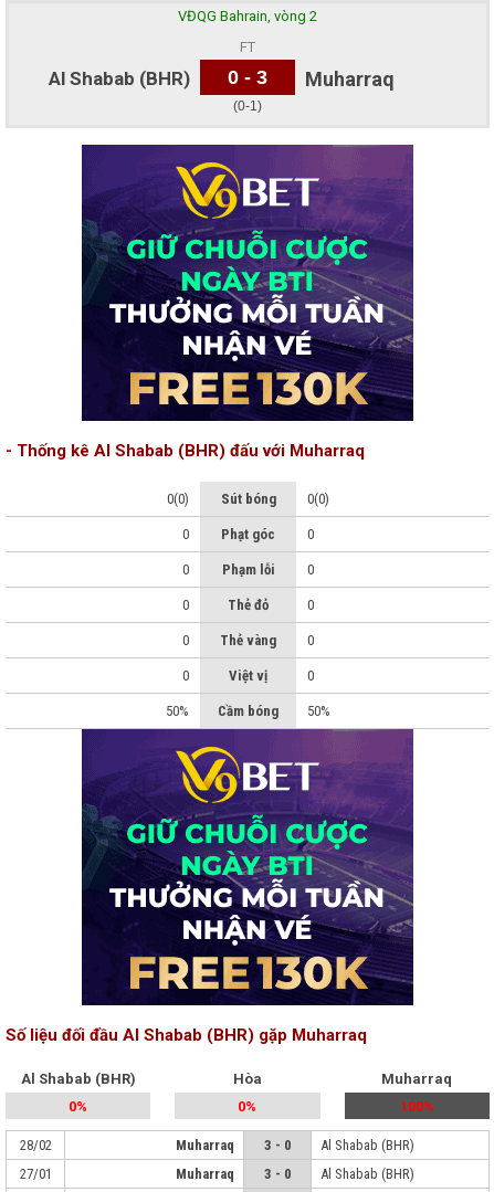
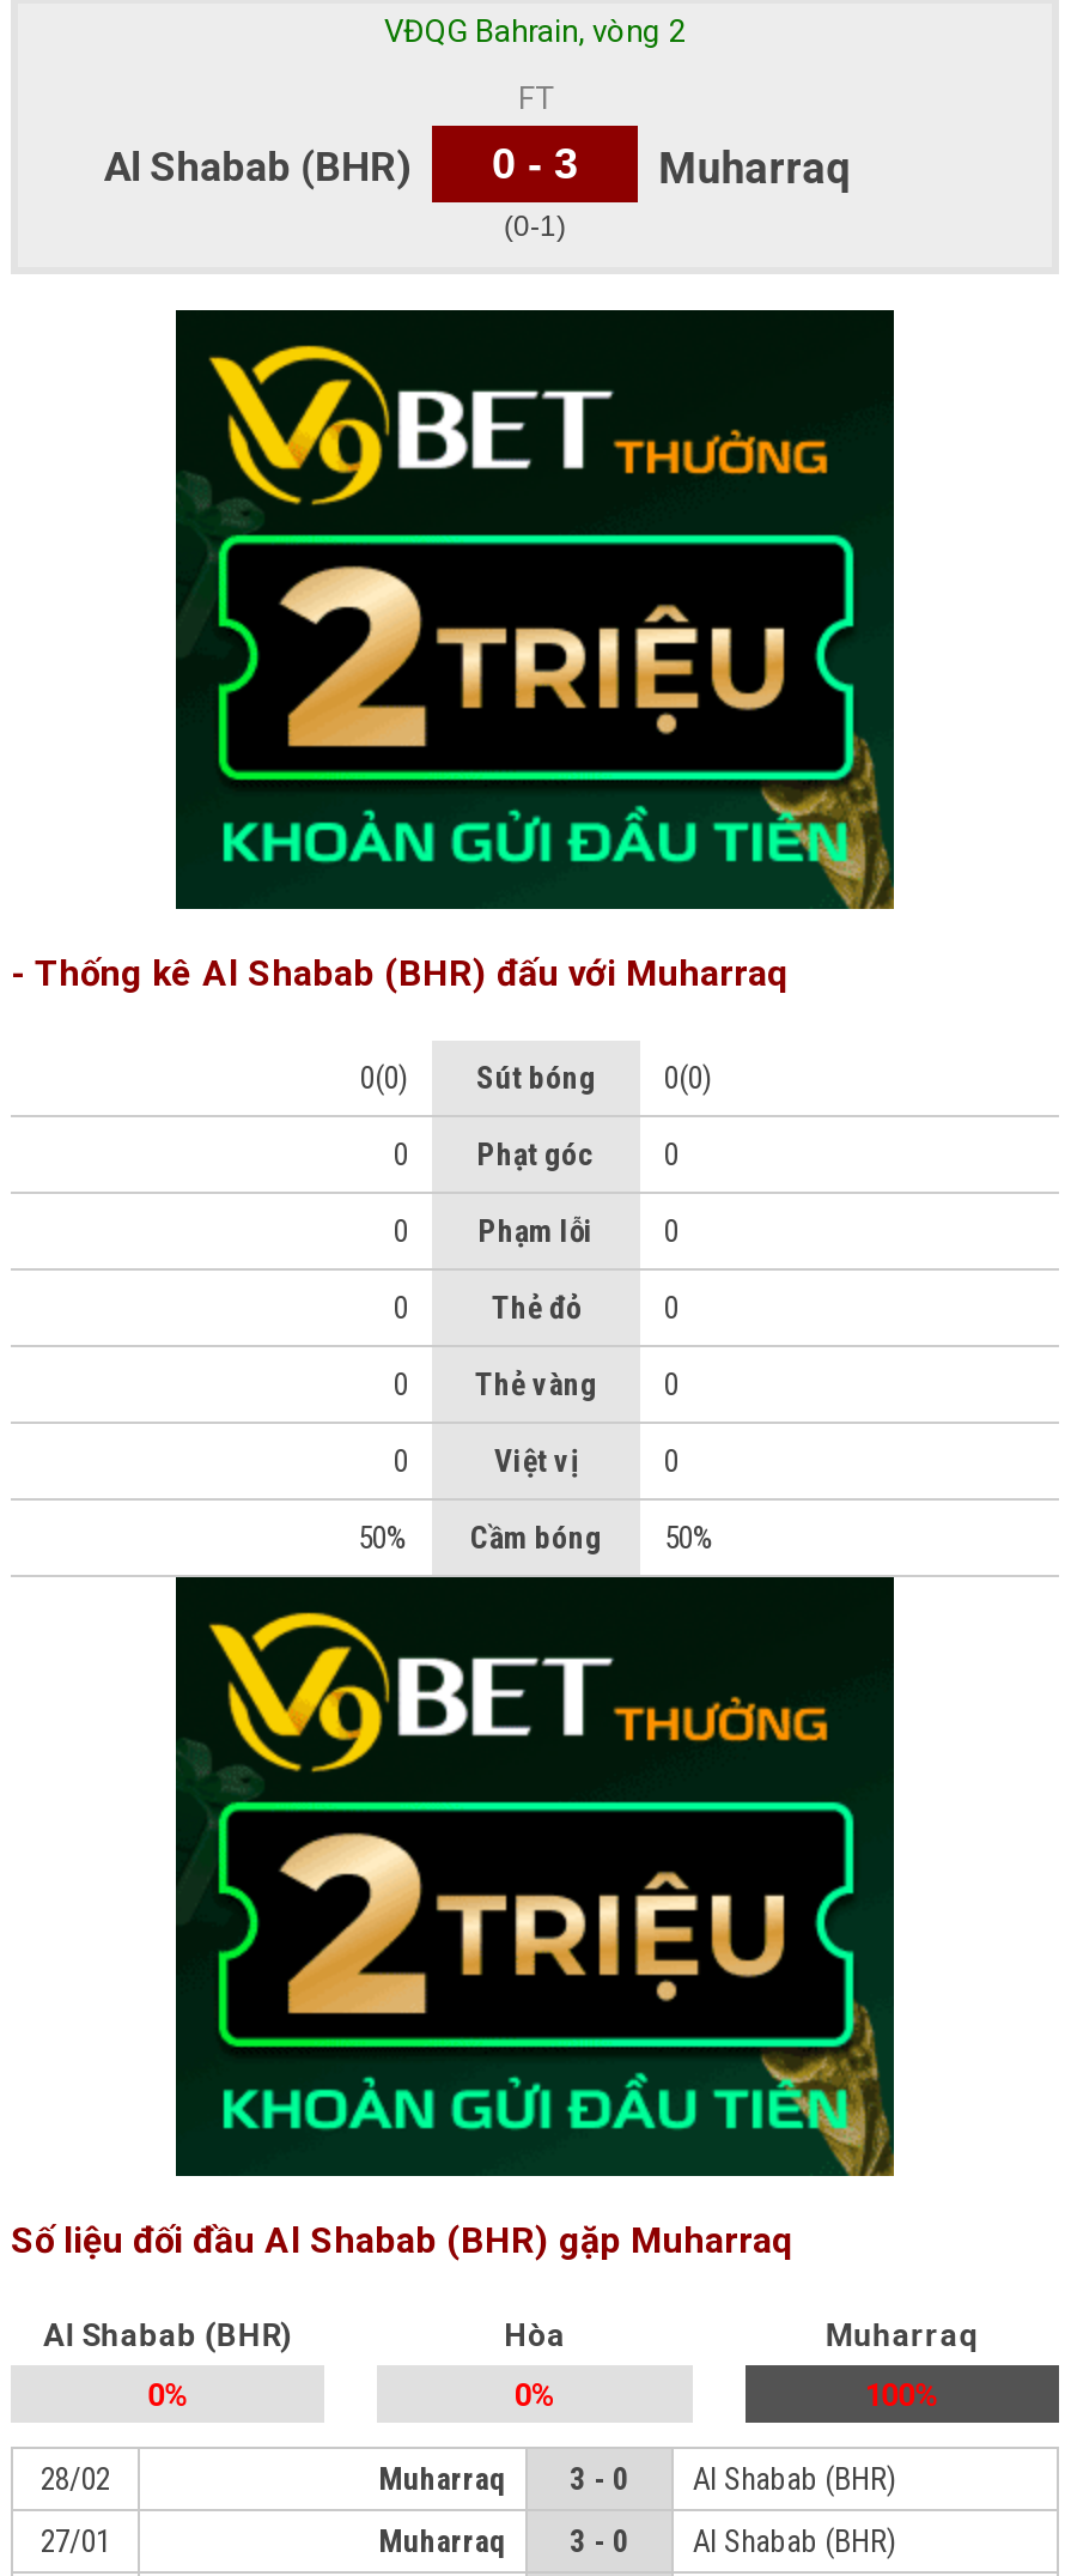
[82,144,414,421] [image] -> [176,308,896,911] [image]
[82,728,414,1005] [image] -> [176,1575,896,2178] [image]

